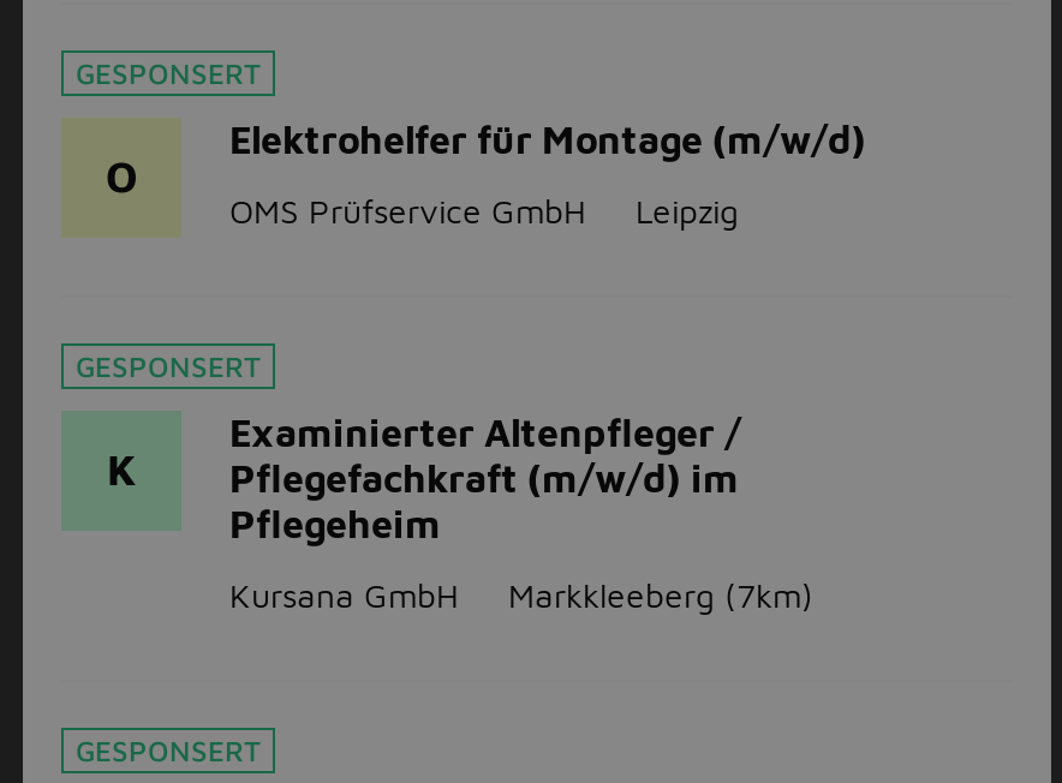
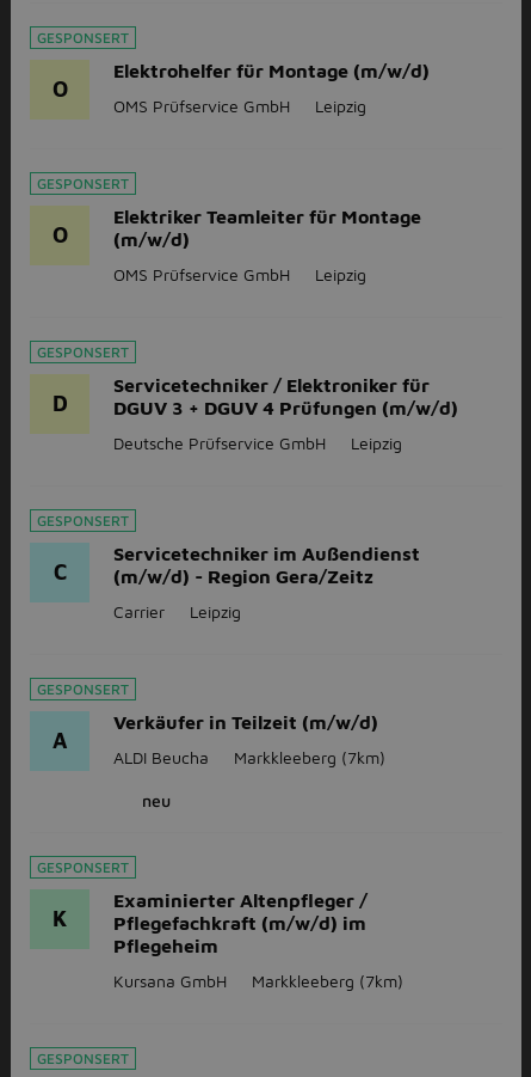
none -> [37,343,129,416] GESPONSERT | D
none -> [37,512,129,585] GESPONSERT | C
none -> [37,680,129,753] GESPONSERT | A
none -> [37,711,385,876] Verkäufer in Teilzeit (m/w/d) | ALDI Beucha | Markkleeberg (7km) | neu | GESPONSERT
none -> [52,222,67,247] O
none -> [113,206,421,284] Elektriker Teamleiter für Montage | (m/w/d) | OMS Prüfservice GmbH | Leipzig
none -> [113,374,458,453] Servicetechniker / Elektroniker für | DGUV 3 + DGUV 4 Prüfungen (m/w/d) | Deutsche Prüfservice GmbH | Leipzig
none -> [113,543,420,622] Servicetechniker im Außendienst | (m/w/d) - Region Gera/Zeitz | Carrier | Leipzig

